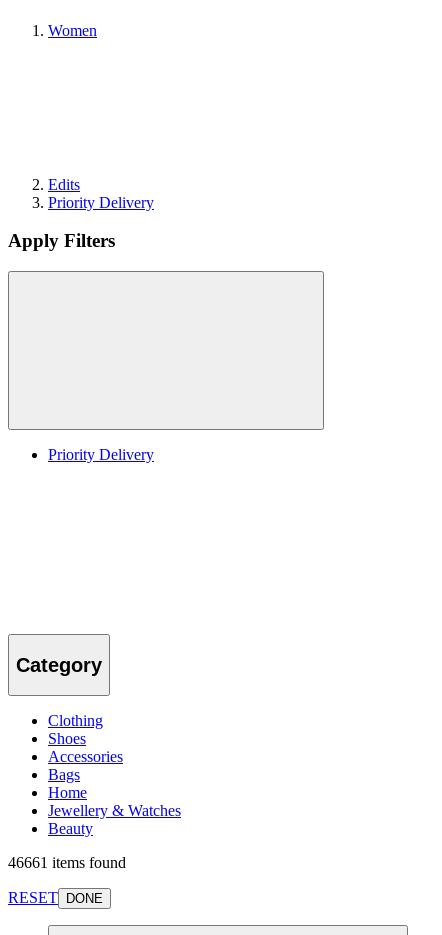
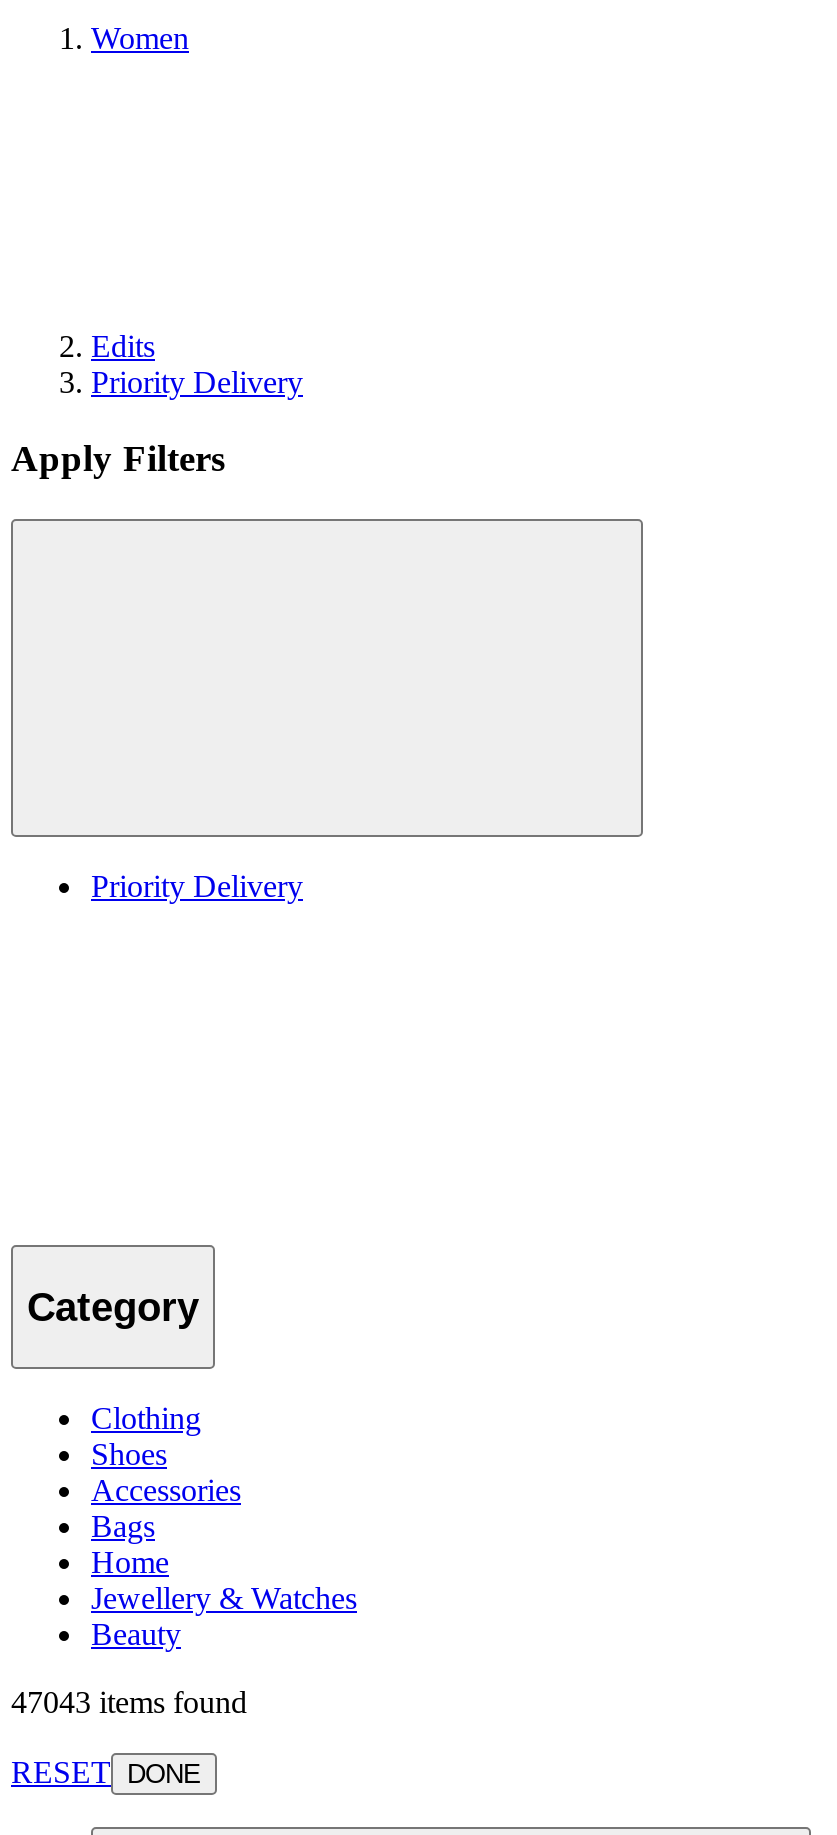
[8,854,126,871] 46661 items found -> [11,1686,247,1720] 47043 items found

